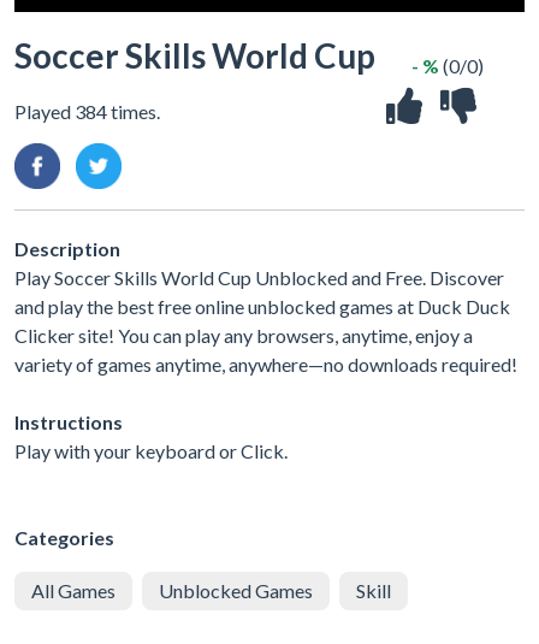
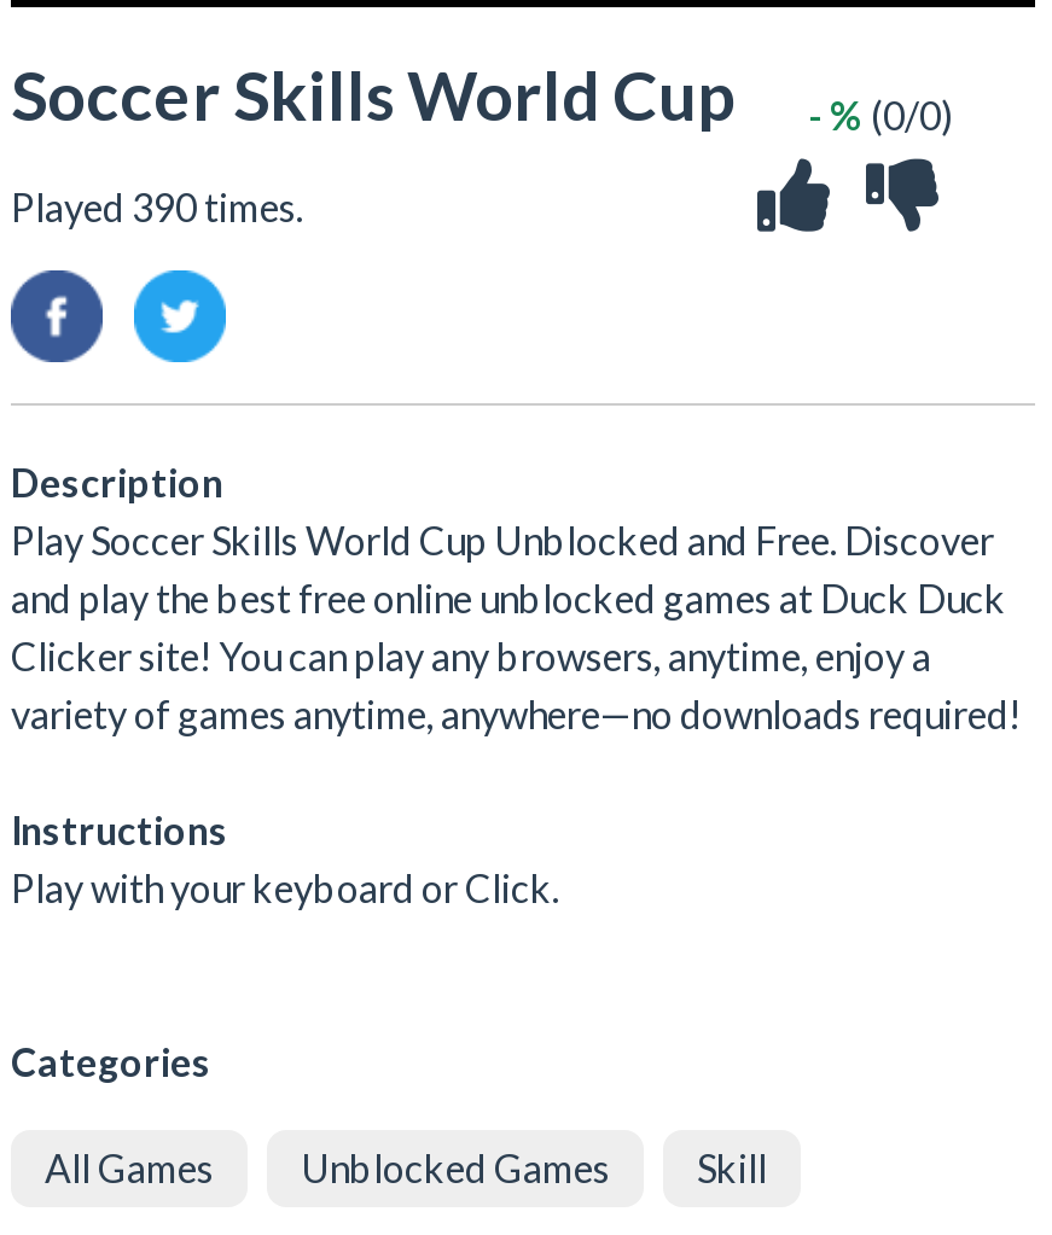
[14,100,160,123] Played 384 times. -> [11,183,303,229] Played 390 times.

